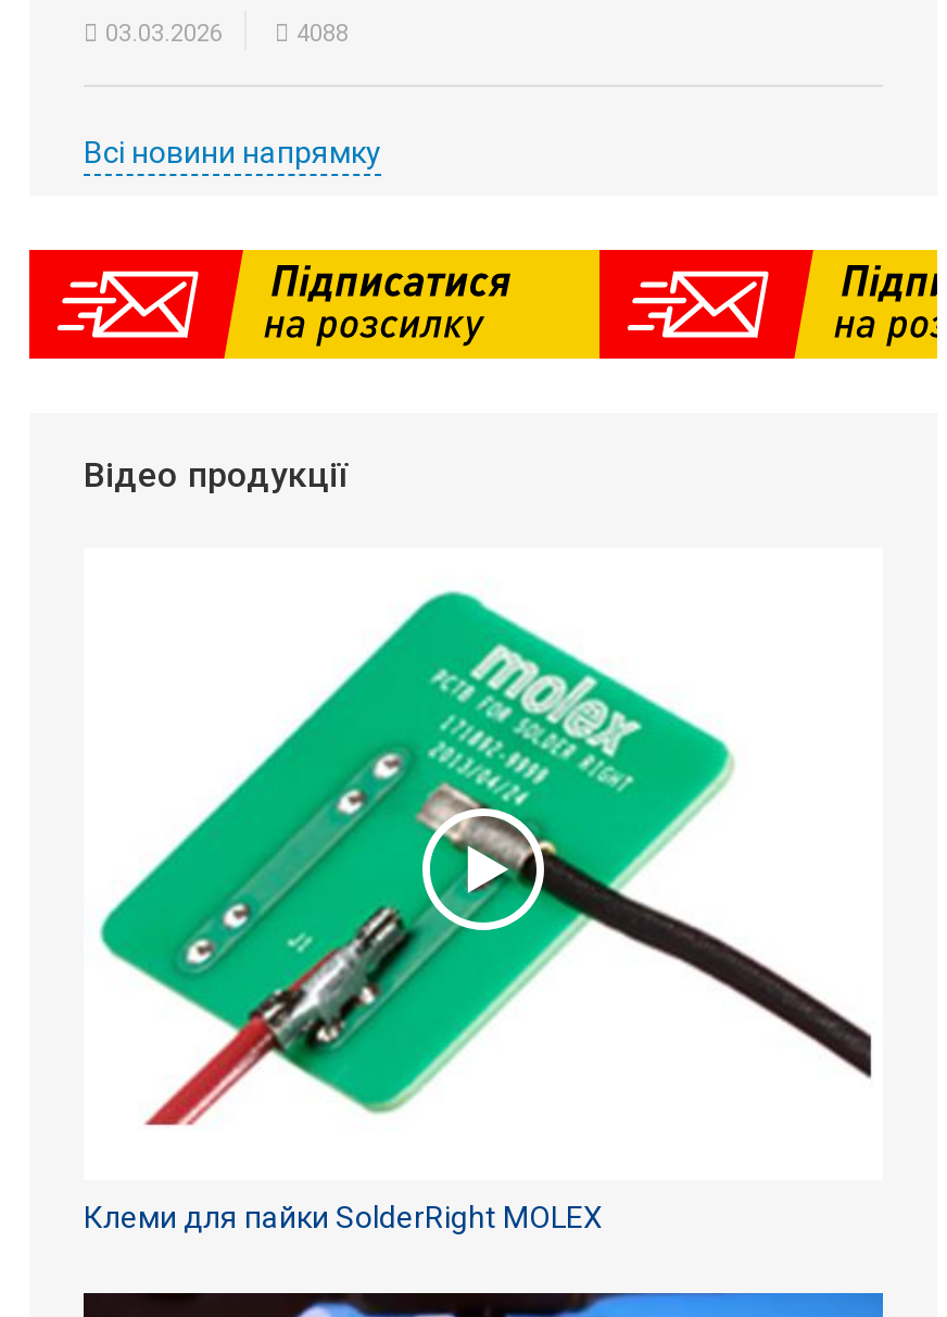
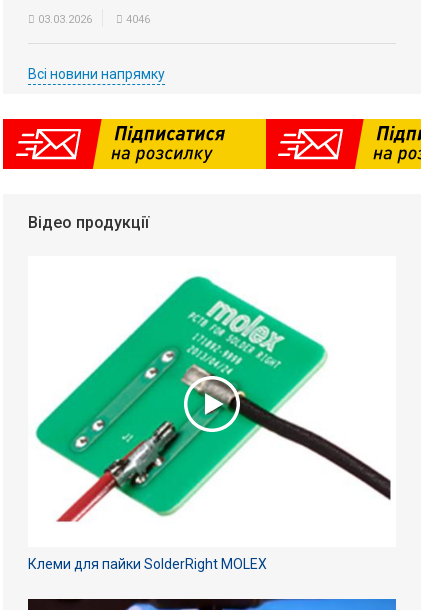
[290,20,349,48] 4088 -> [123,13,150,26] 4046

